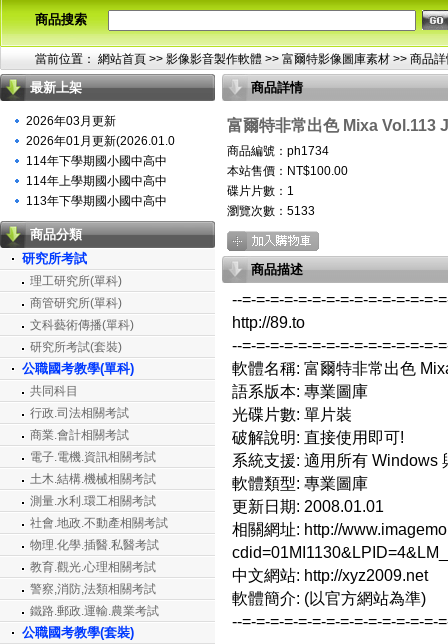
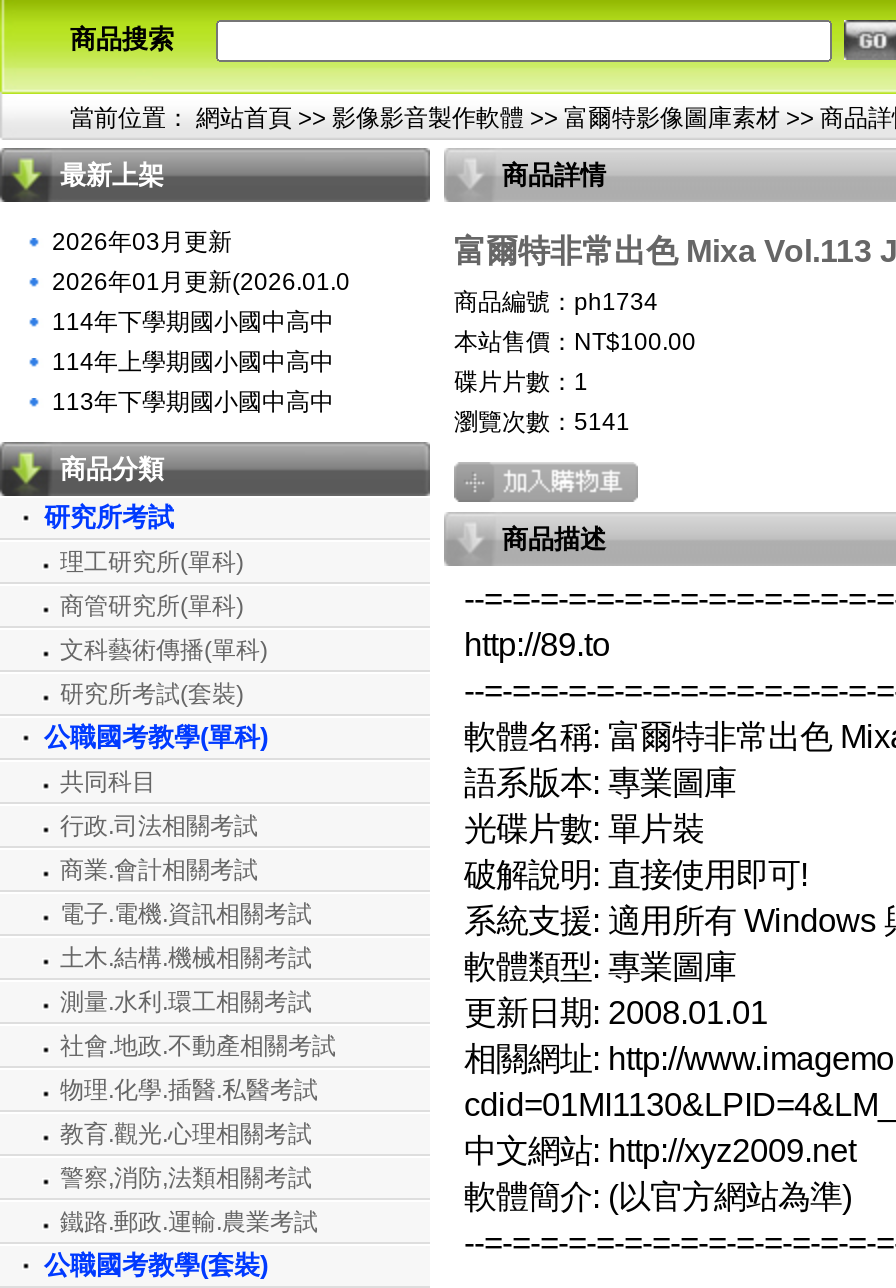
[227,204,315,218] 瀏覽次數：5133 -> [454,408,630,436] 瀏覽次數：5141

